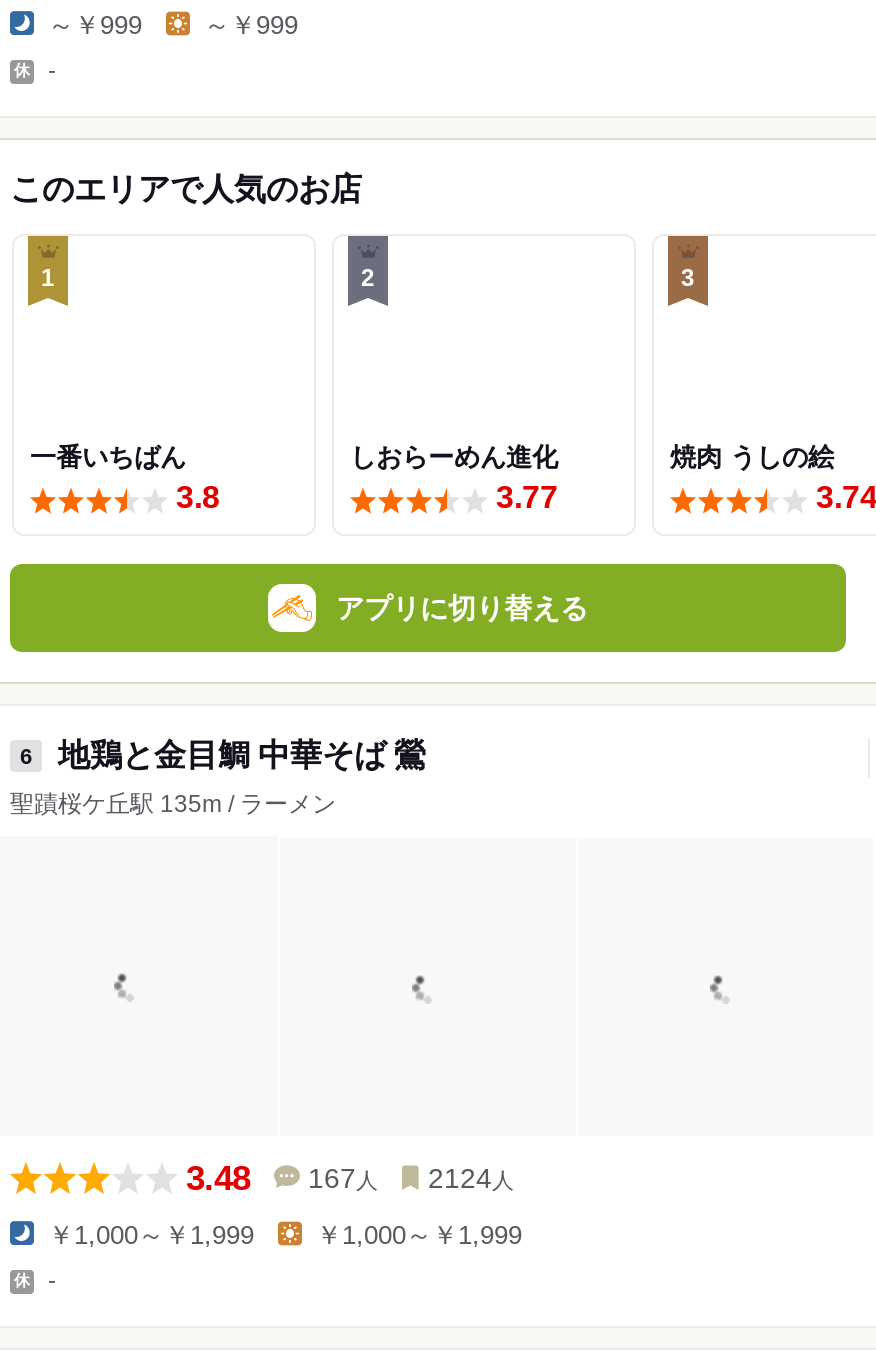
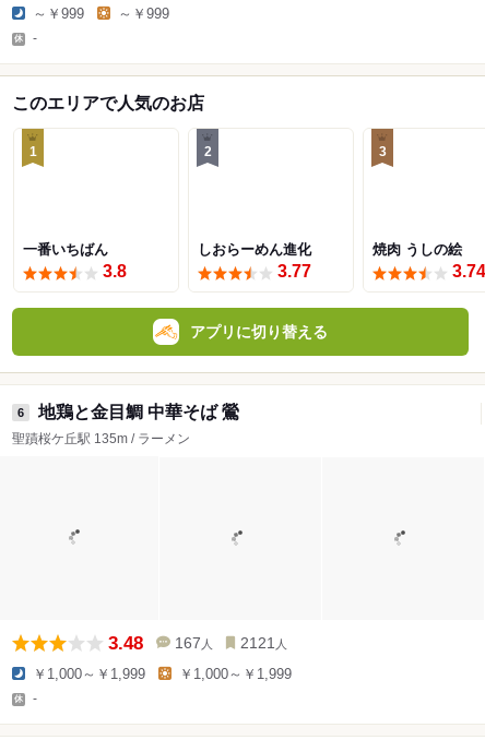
[186,1159,514,1199] 3.48 167人 2124人 -> [108,632,287,654] 3.48 167人 2121人

